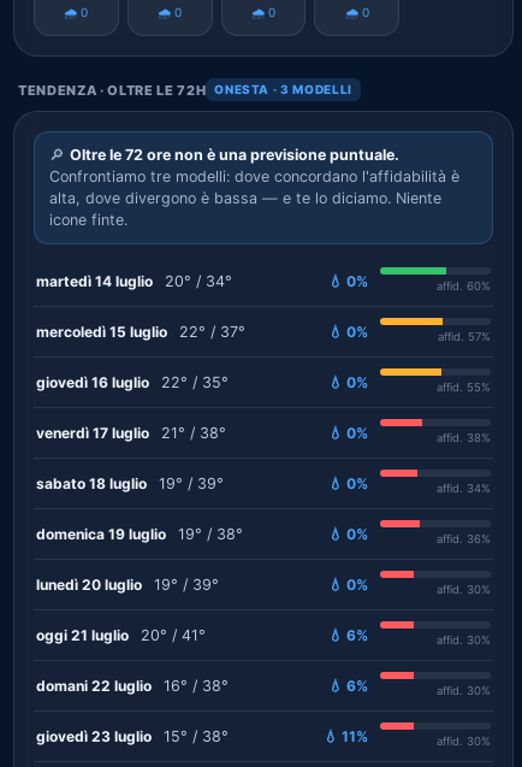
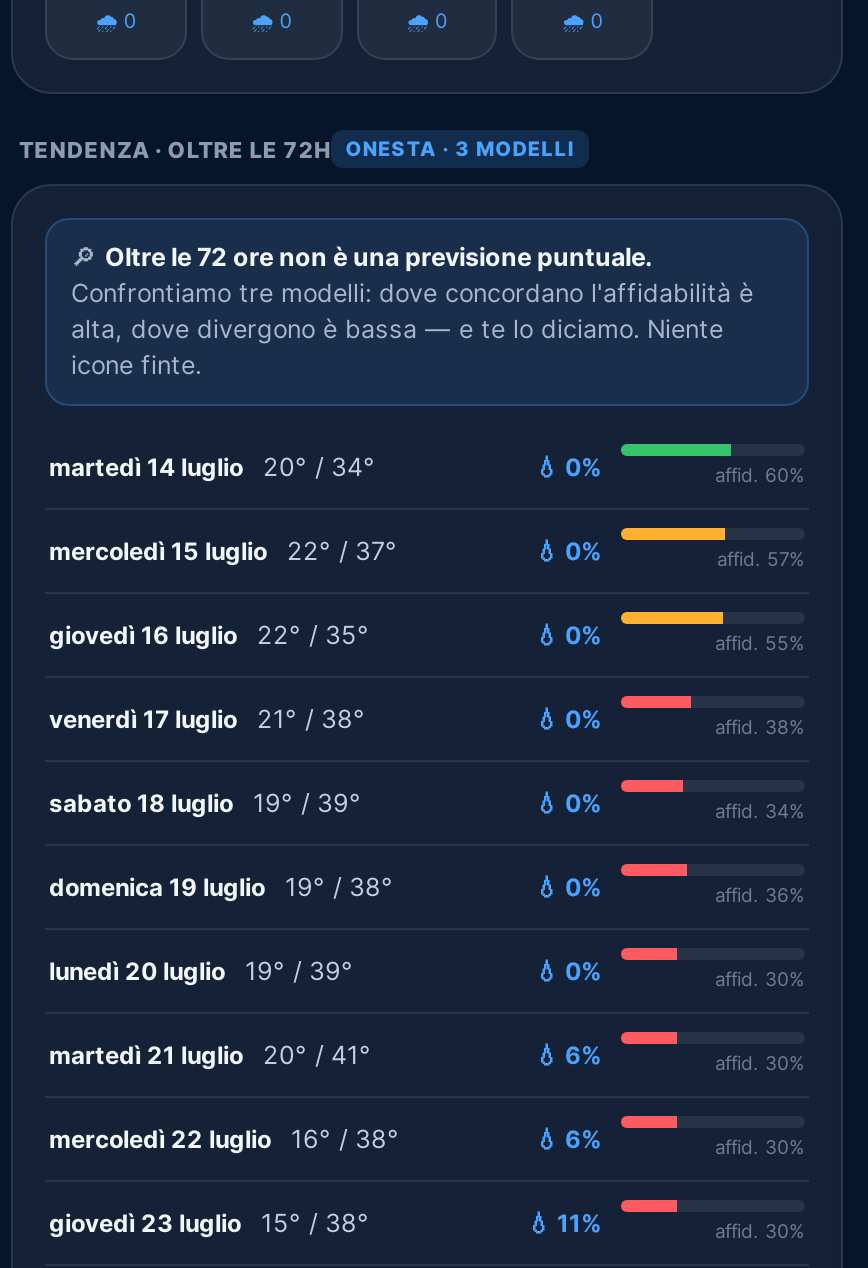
[36,626,129,644] oggi 21 luglio -> [49,1039,243,1069] martedì 21 luglio
[36,676,152,694] domani 22 luglio -> [49,1123,271,1153] mercoledì 22 luglio

